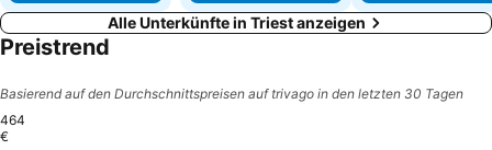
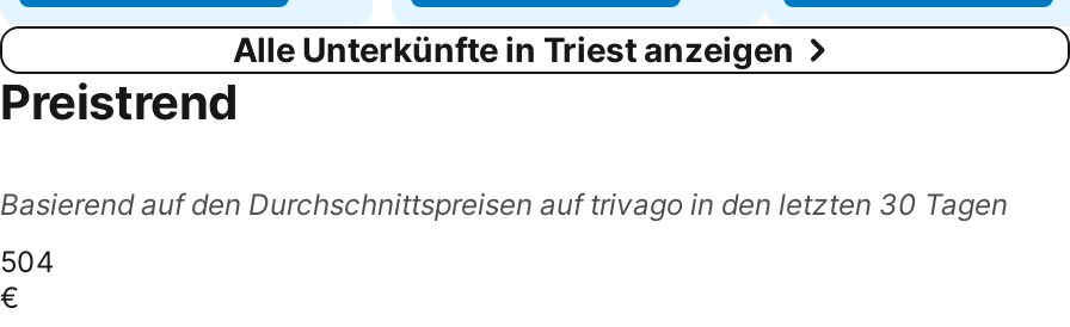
[0,112,29,128] 464 -> [0,243,62,279] 504

